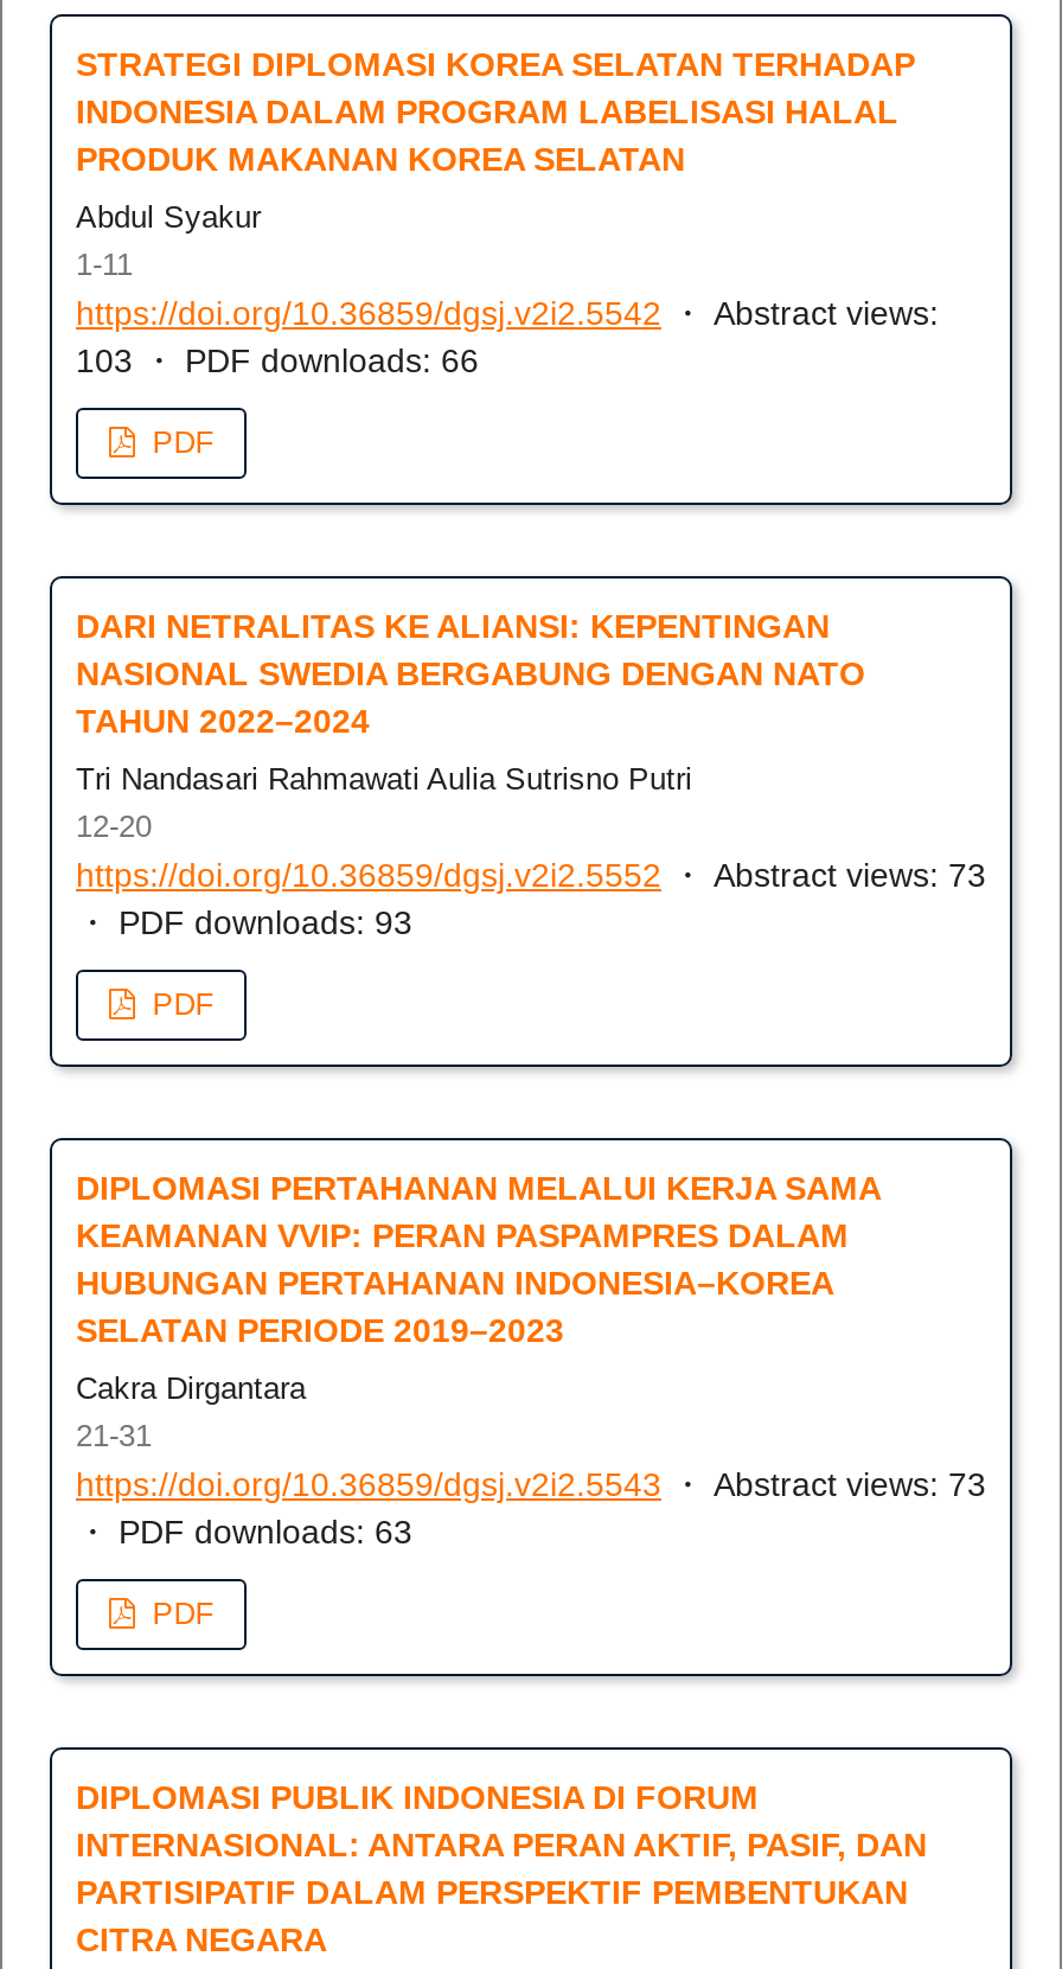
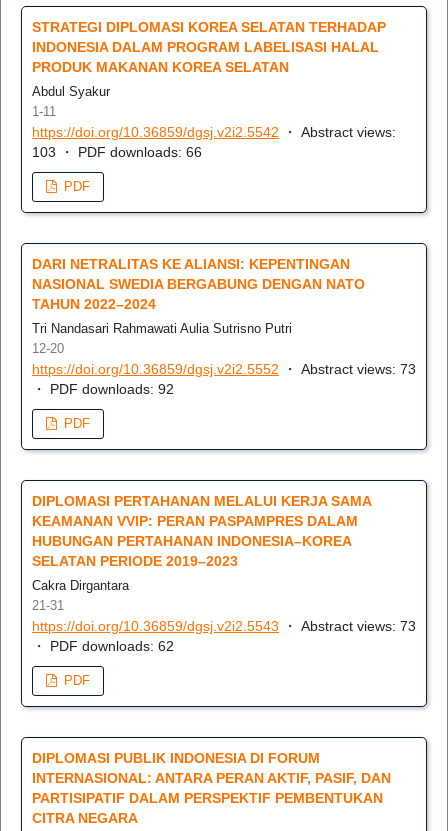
[76,904,412,942] ・ PDF downloads: 93 -> [32,381,174,397] ・ PDF downloads: 92
[76,1513,412,1551] ・ PDF downloads: 63 -> [32,638,174,654] ・ PDF downloads: 62

